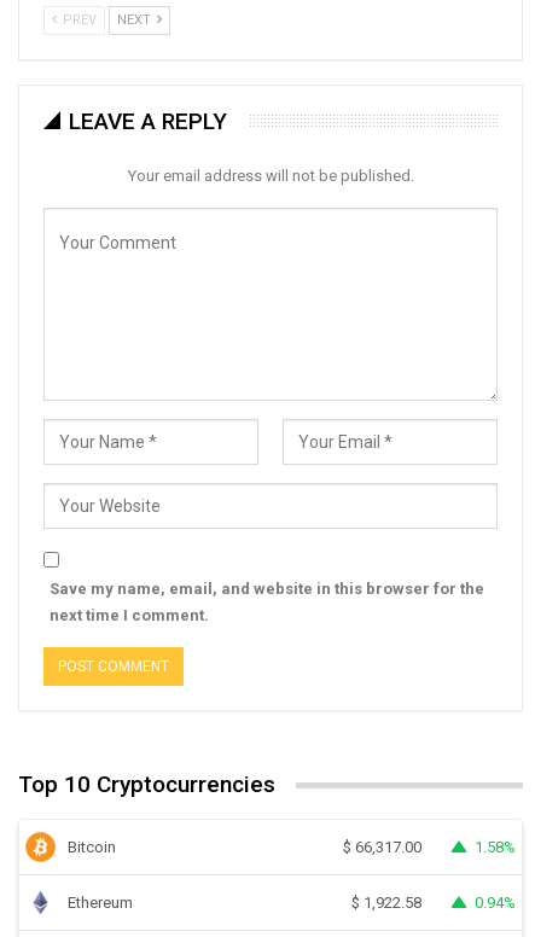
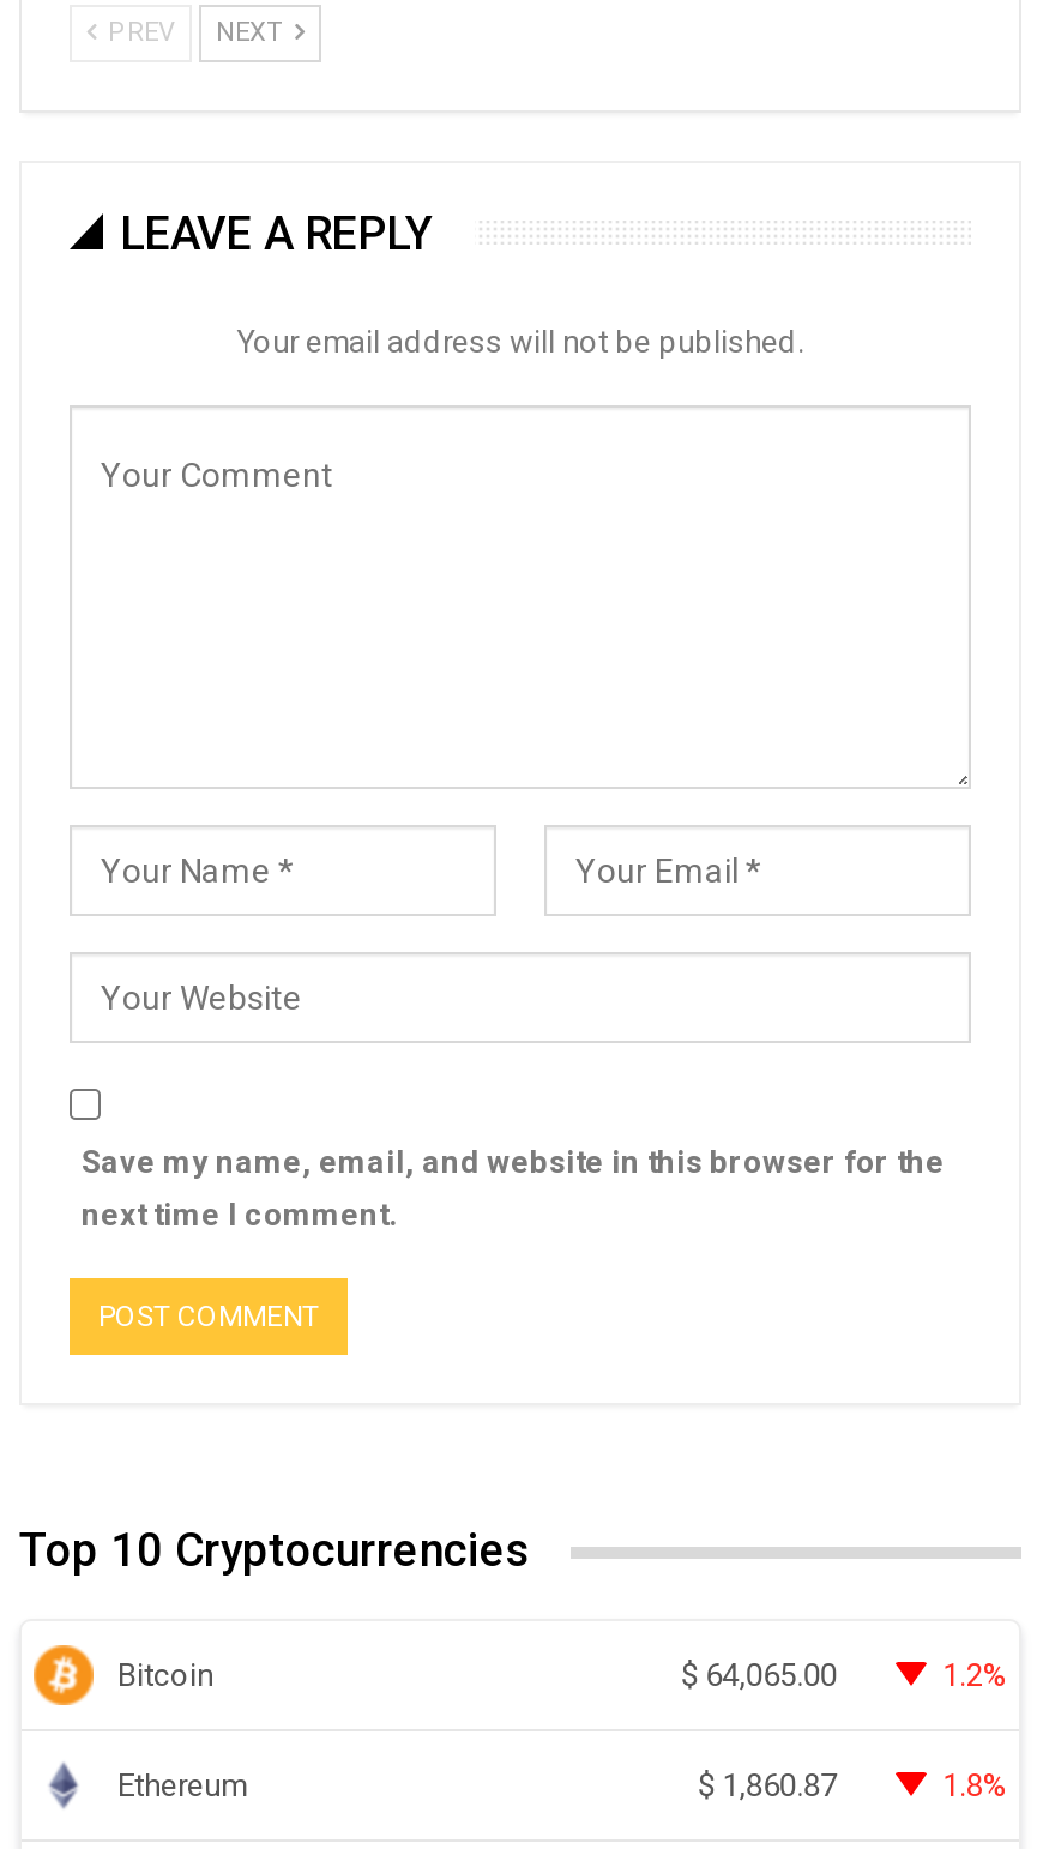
[343,839,422,857] $ 66,317.00 -> [681,1658,837,1694] $ 64,065.00
[475,838,516,856] 1.58% -> [942,1657,1007,1693] 1.2%
[352,894,422,912] $ 1,922.58 -> [698,1769,837,1805] $ 1,860.87
[475,894,516,912] 0.94% -> [942,1767,1007,1803] 1.8%

